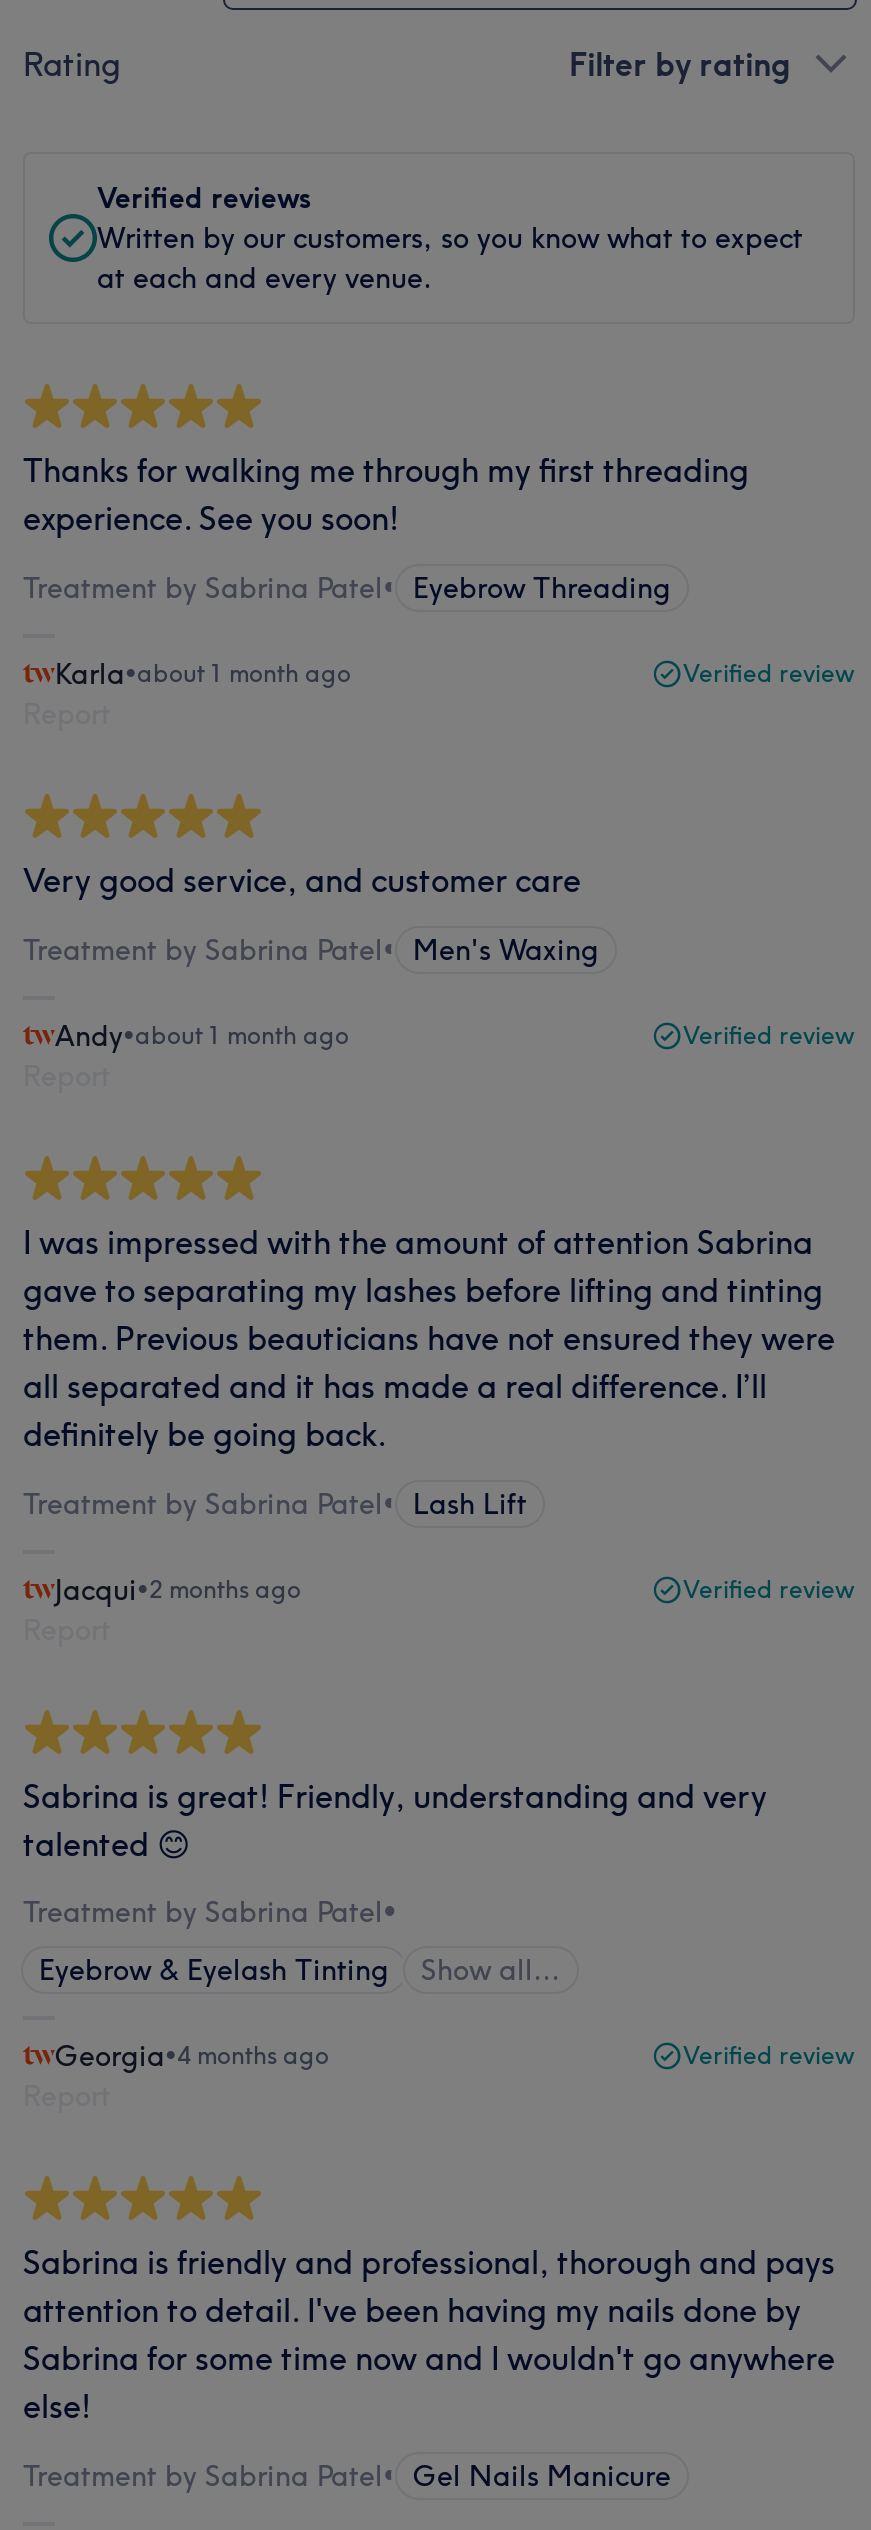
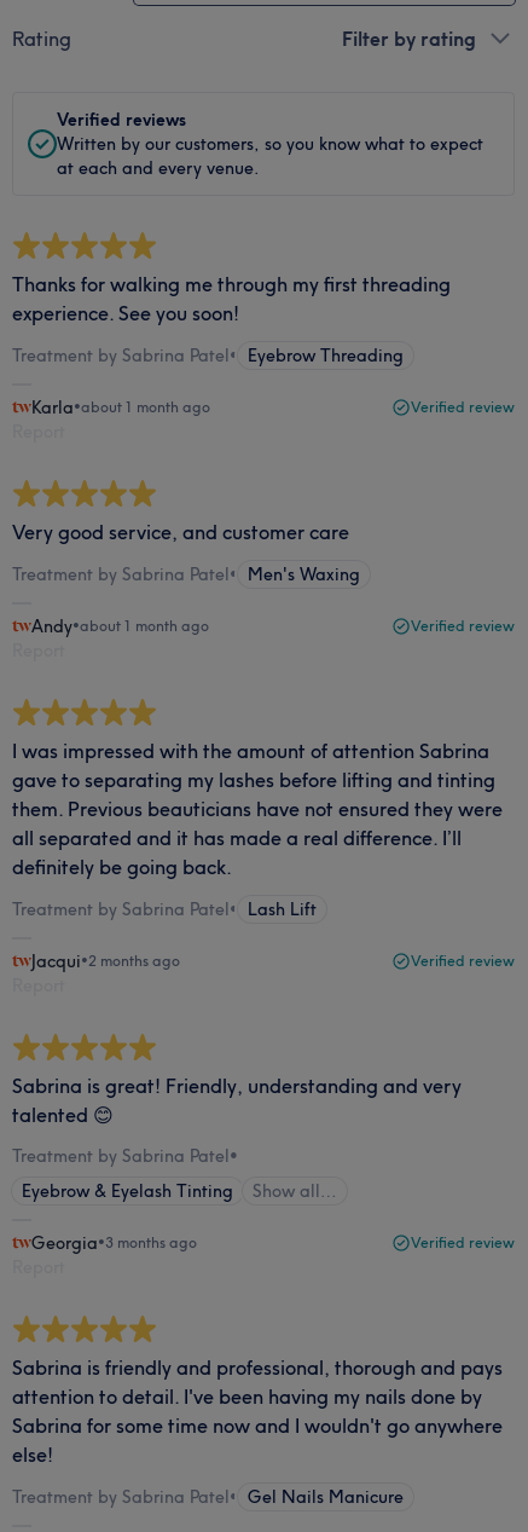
[55,2038,329,2074] Georgia•4 months ago -> [31,1232,197,1254] Georgia•3 months ago

